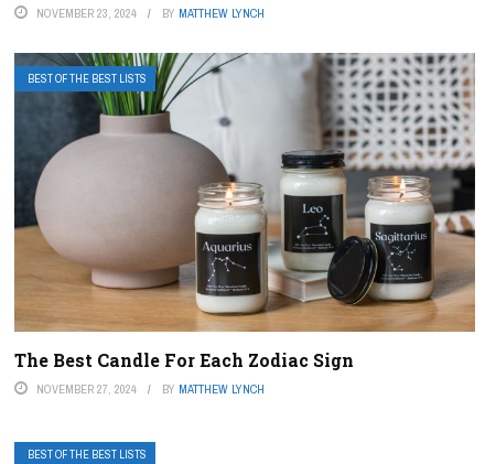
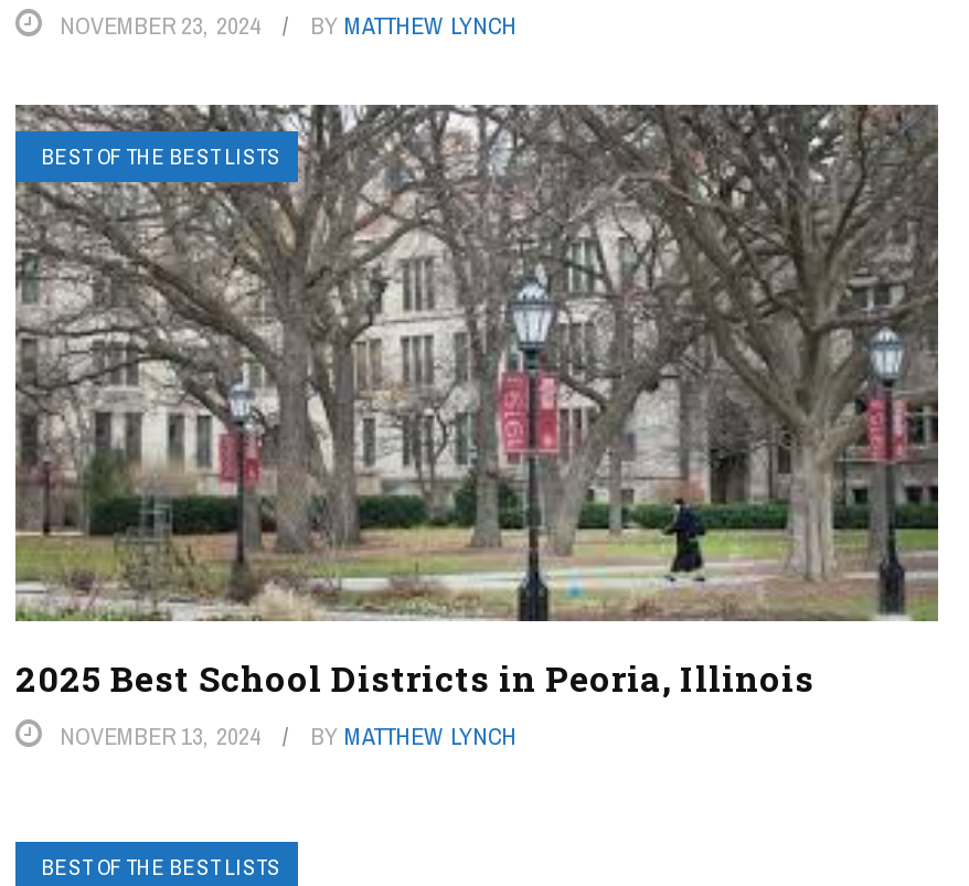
[14,53,475,372] [image] | The Best Candle For Each Zodiac Sign -> [13,105,940,701] [image] | 2025 Best School Districts in Peoria, Illinois
[36,382,265,397] NOVEMBER 27, 2024 BY MATTHEW LYNCH -> [60,721,517,752] NOVEMBER 13, 2024 BY MATTHEW LYNCH

